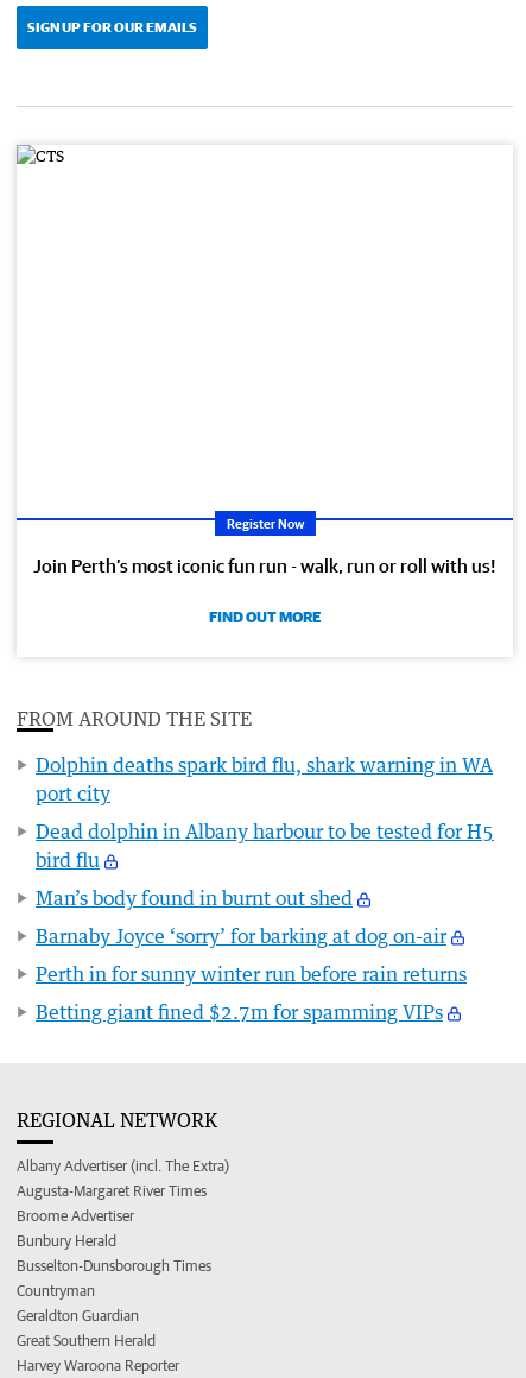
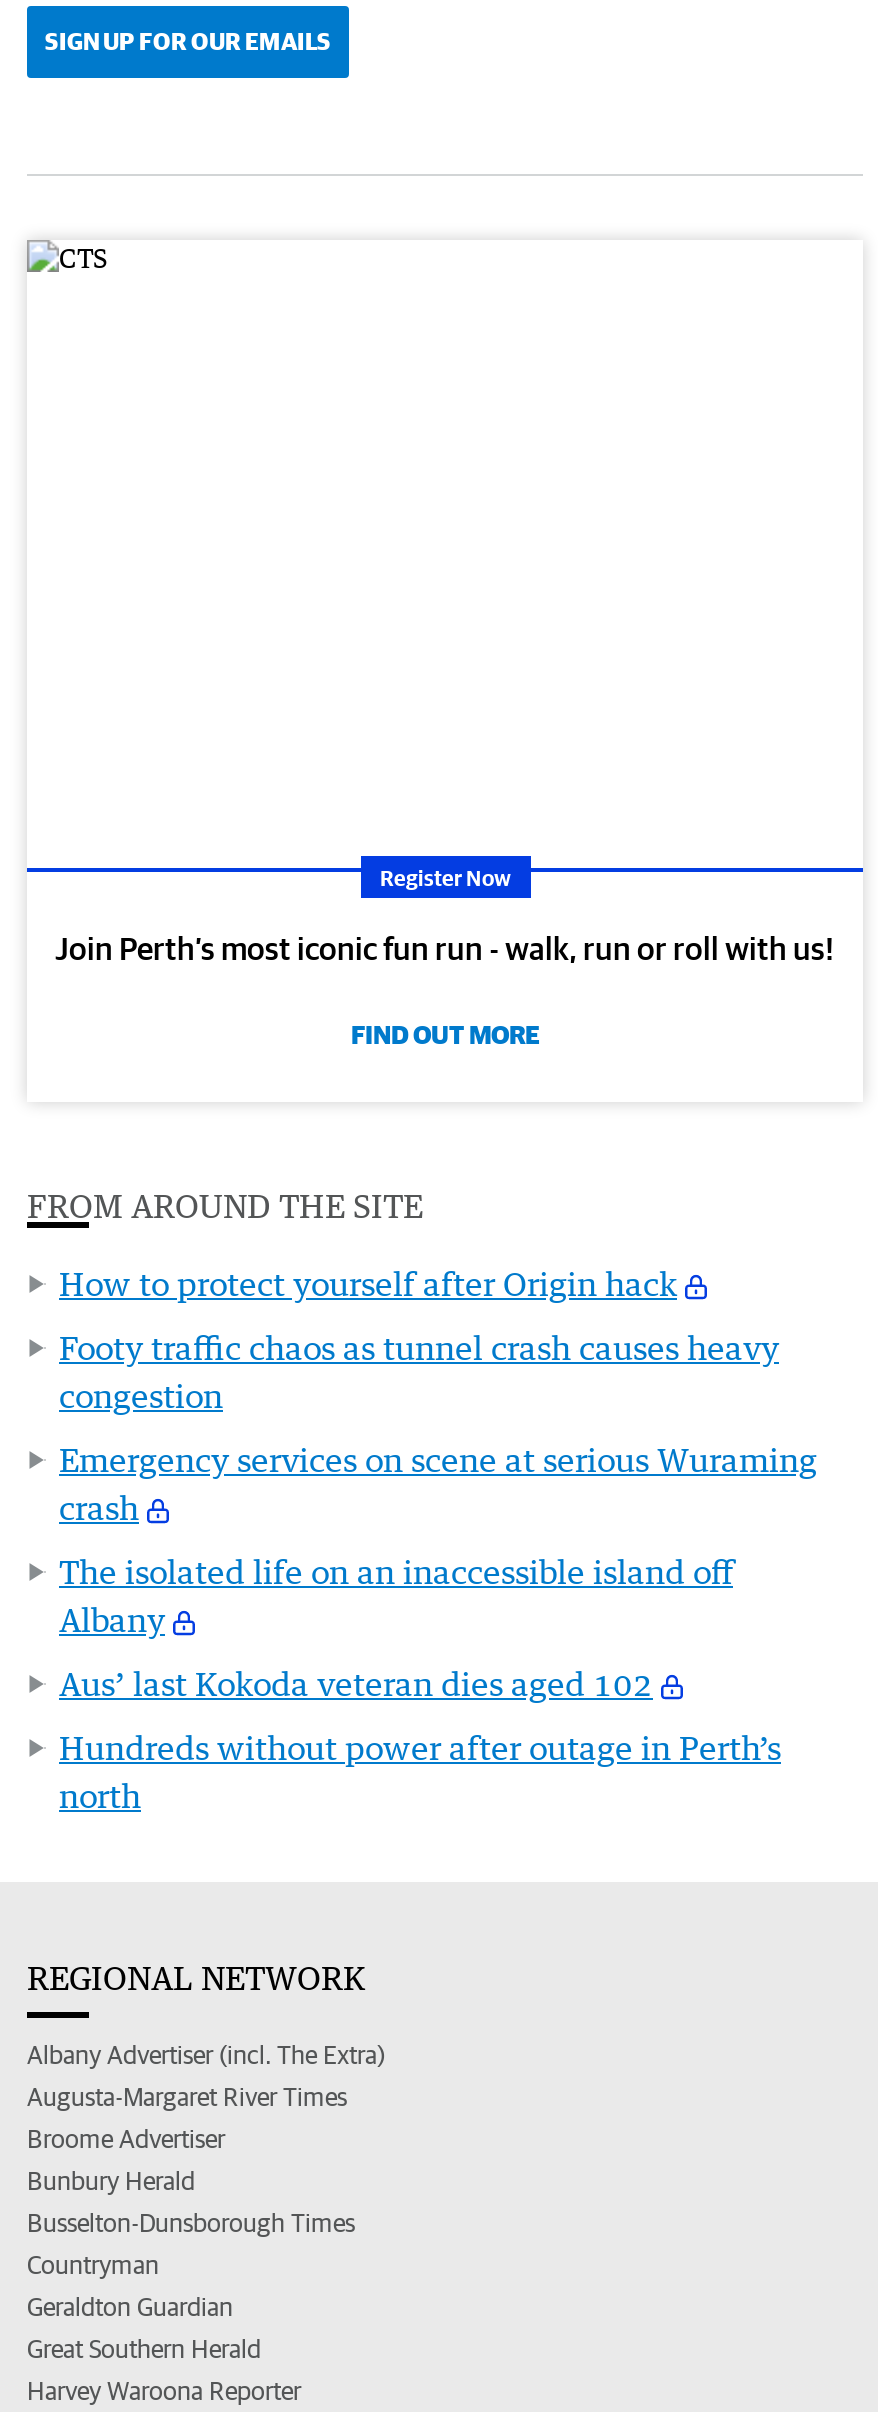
[36,753,493,805] Dolphin deaths spark bird flu, shark warning in WA | port city -> [59,1263,677,1303] How to protect yourself after Origin hack
[36,819,494,871] Dead dolphin in Albany harbour to be tested for H5 | bird flu -> [59,1327,779,1415] Footy traffic chaos as tunnel crash causes heavy | congestion
[36,886,353,909] Man’s body found in burnt out shed -> [59,1439,817,1527] Emergency services on scene at serious Wuraming | crash
[36,924,446,947] Barnaby Joyce ‘sorry’ for barking at dog on-air -> [59,1551,733,1639] The isolated life on an inaccessible island off | Albany
[36,962,467,985] Perth in for sunny winter run before rain returns -> [59,1663,653,1703] Aus’ last Kokoda veteran dies aged 102
[36,1000,443,1023] Betting giant fined $2.7m for spamming VIPs -> [59,1727,781,1815] Hundreds without power after outage in Perth’s | north

